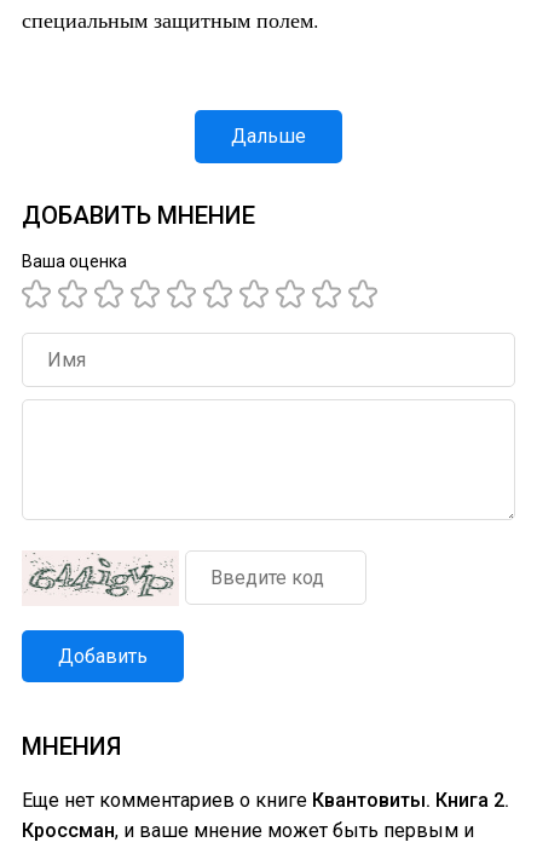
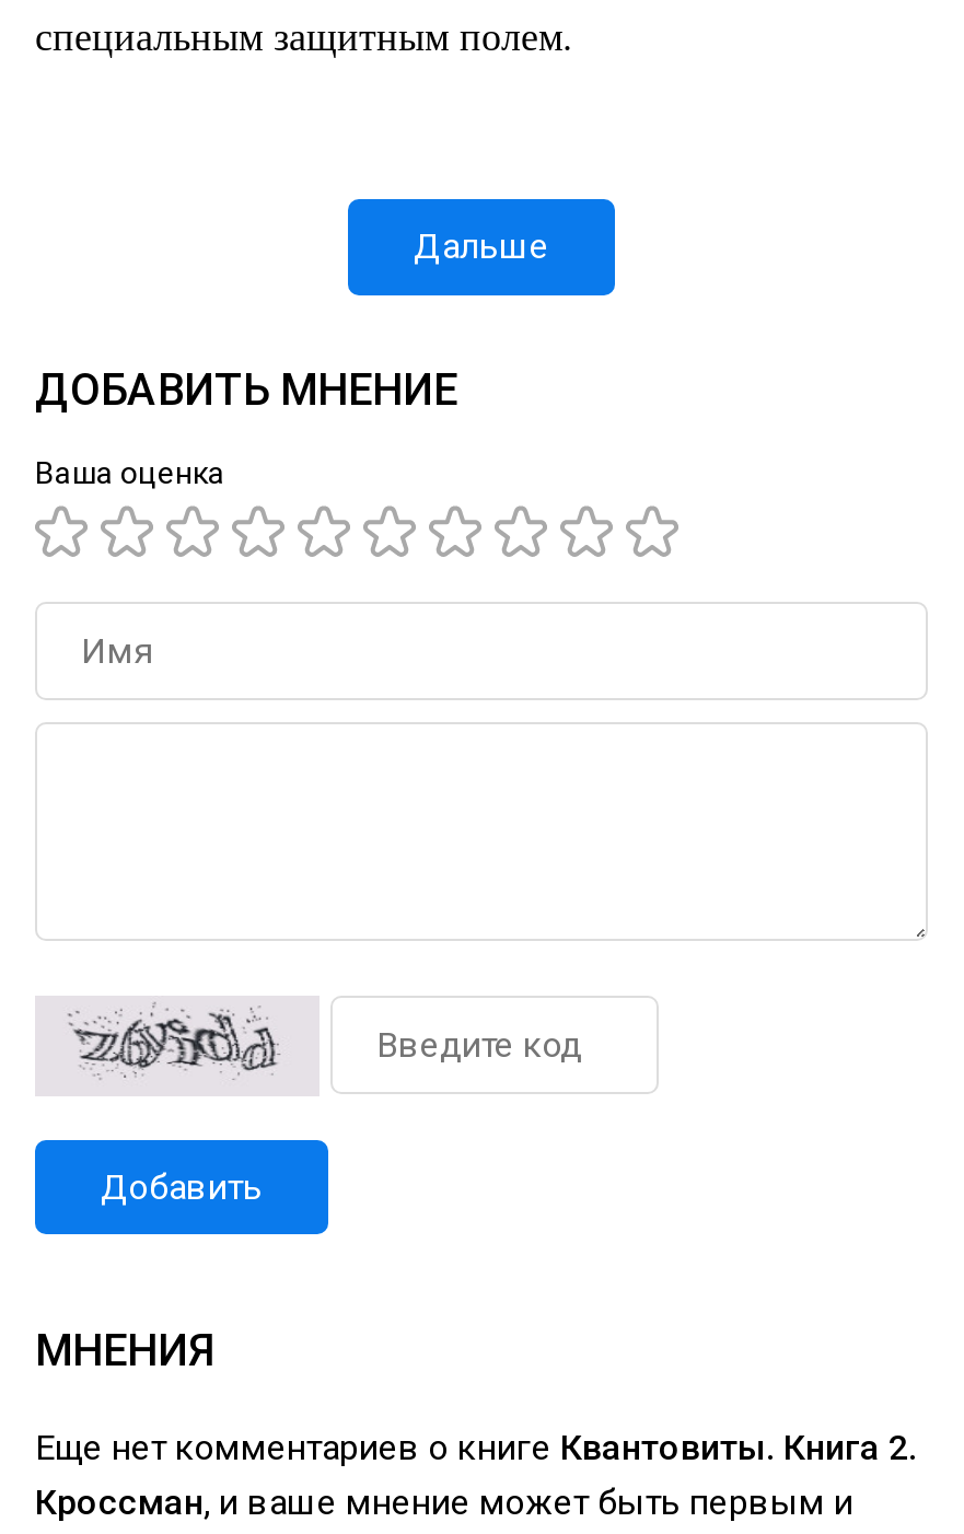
[28,558,174,598] [image] -> [50,1002,309,1079] [image]

